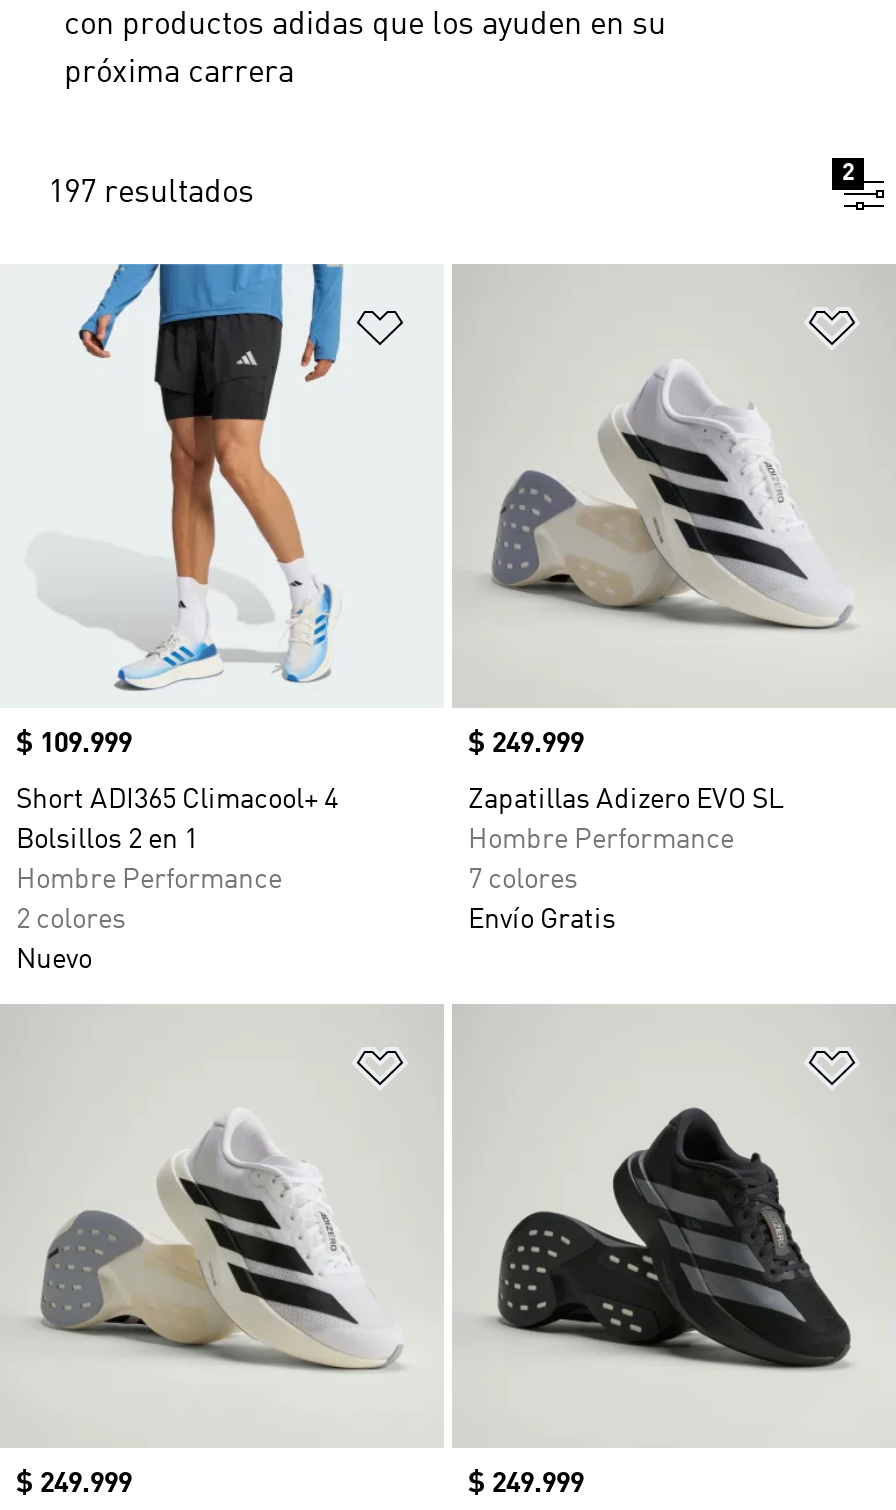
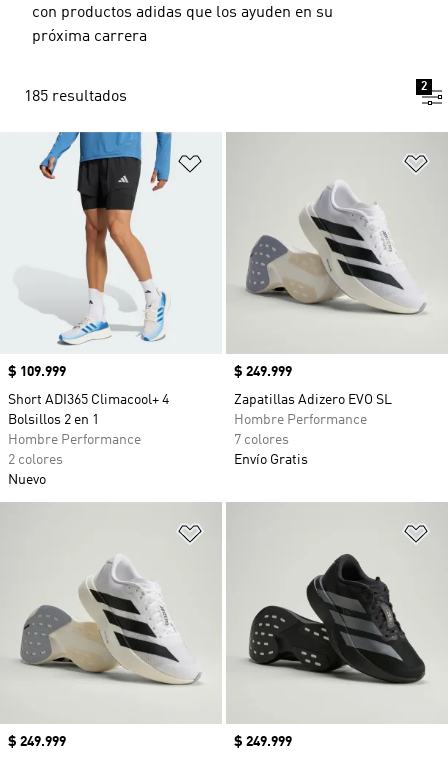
[48,178,254,210] 197 resultados -> [24,89,127,105] 185 resultados

